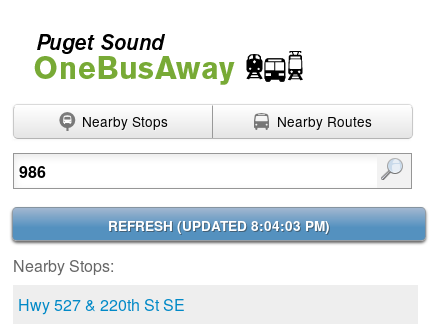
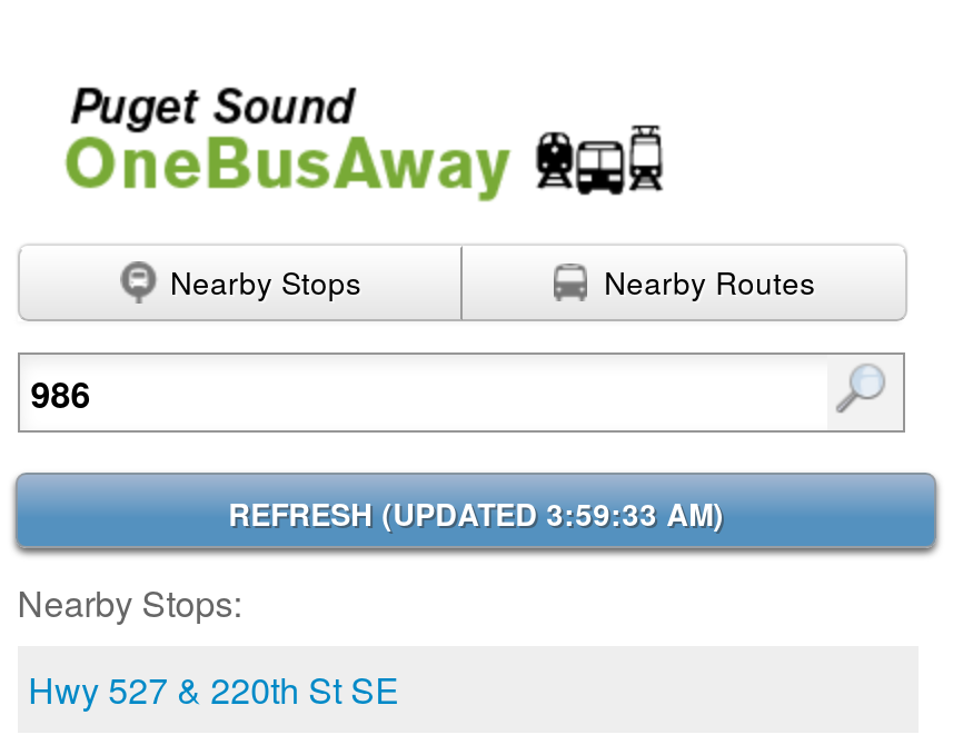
[108,216,330,235] REFRESH (UPDATED 8:04:03 PM) -> [228,492,724,535] REFRESH (UPDATED 3:59:33 AM)

